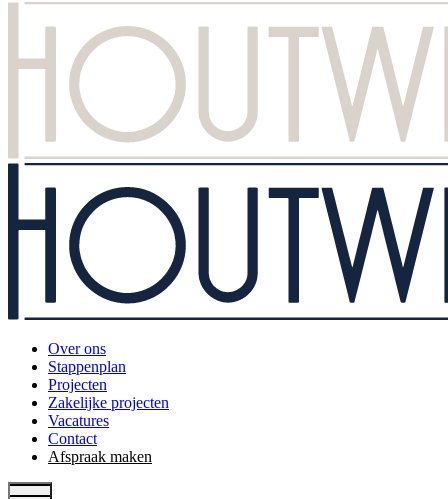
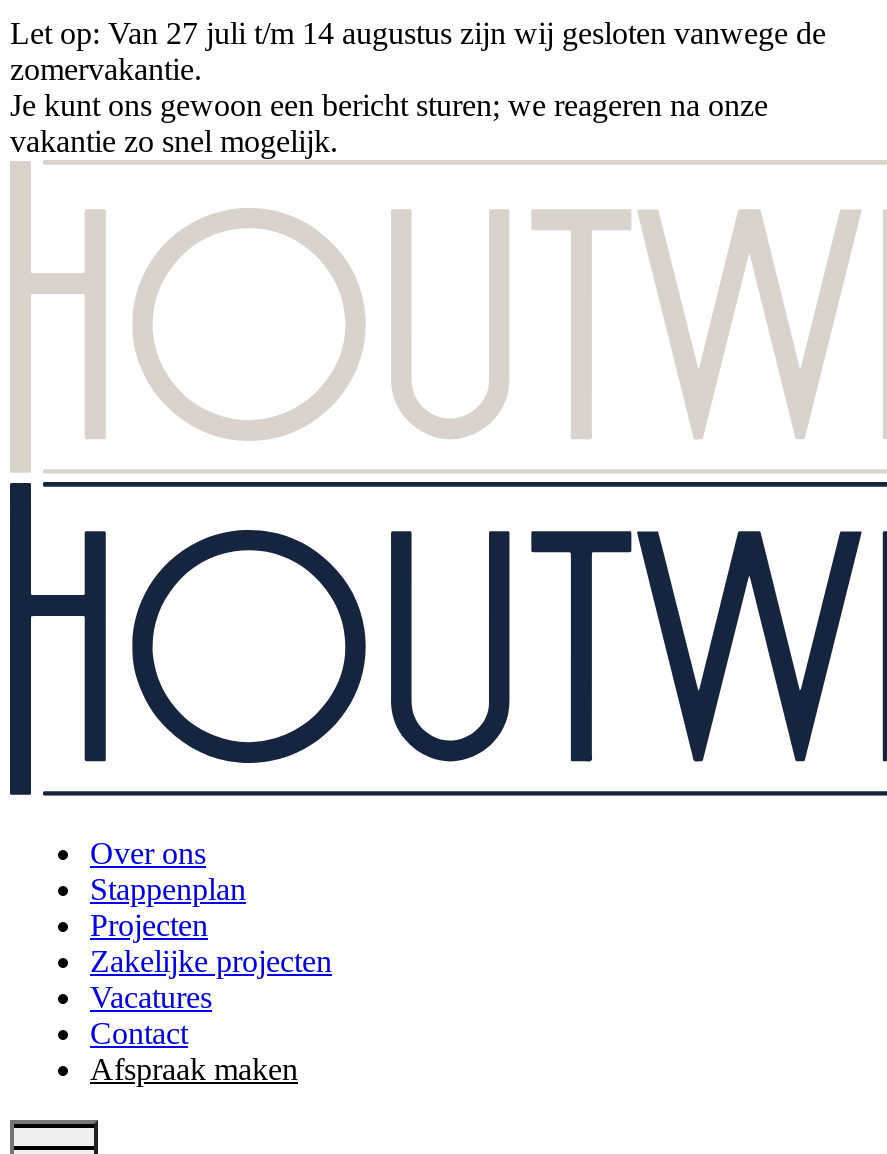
none -> [10,16,826,158] Let op: Van 27 juli t/m 14 augustus zijn wij gesloten vanwege de | zomervakantie. | Je kunt ons gewoon een bericht sturen; we reageren na onze | vakantie zo snel mogelijk.

